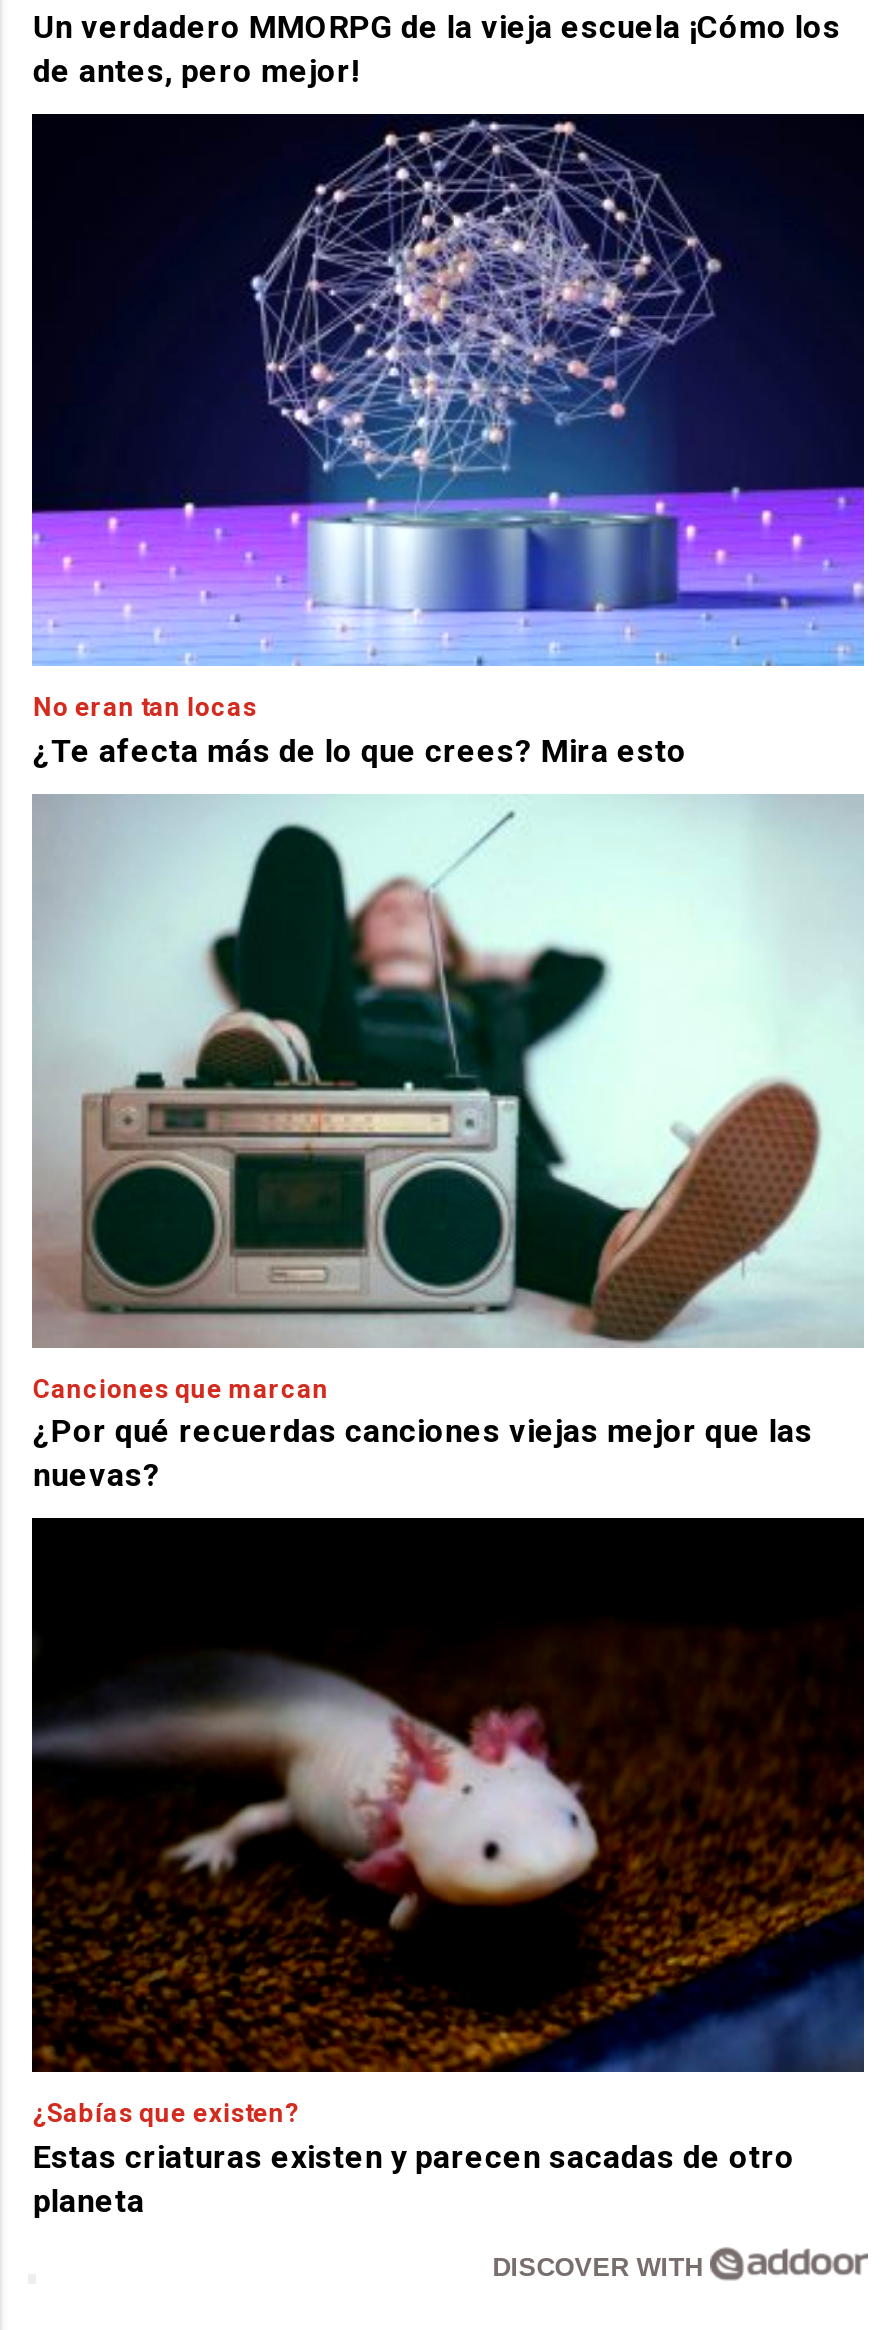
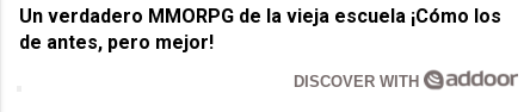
[30,112,866,770] [image] | No eran tan locas | ¿Te afecta más de lo que crees? Mira esto -> none
[30,792,864,1495] [image] | Canciones que marcan | ¿Por qué recuerdas canciones viejas mejor que las | nuevas? -> none
[30,1514,866,2219] [image] | ¿Sabías que existen? | Estas criaturas existen y parecen sacadas de otro | planeta -> none

